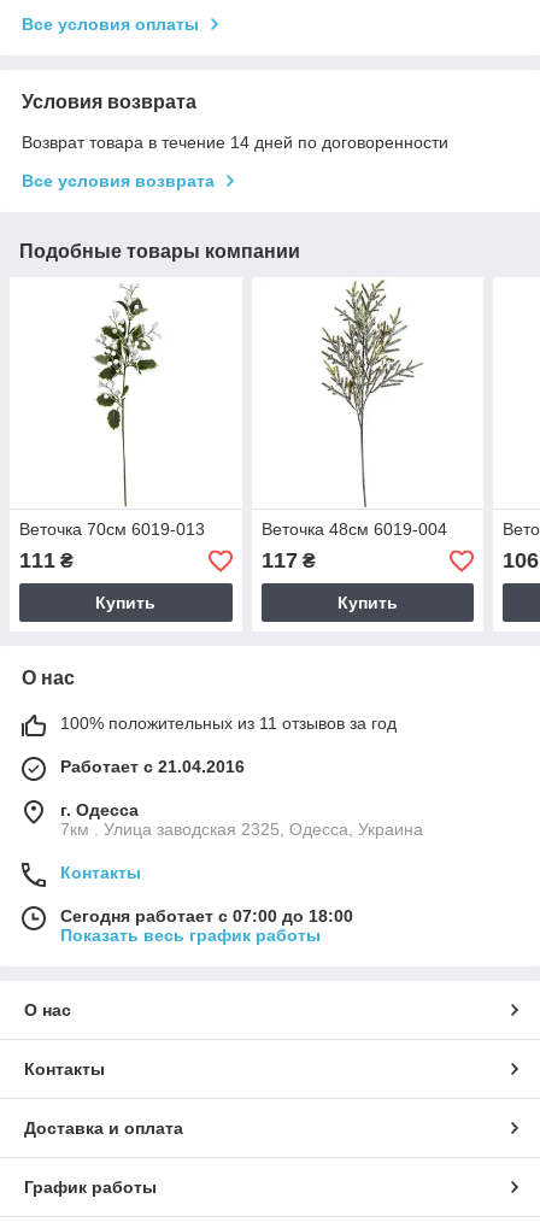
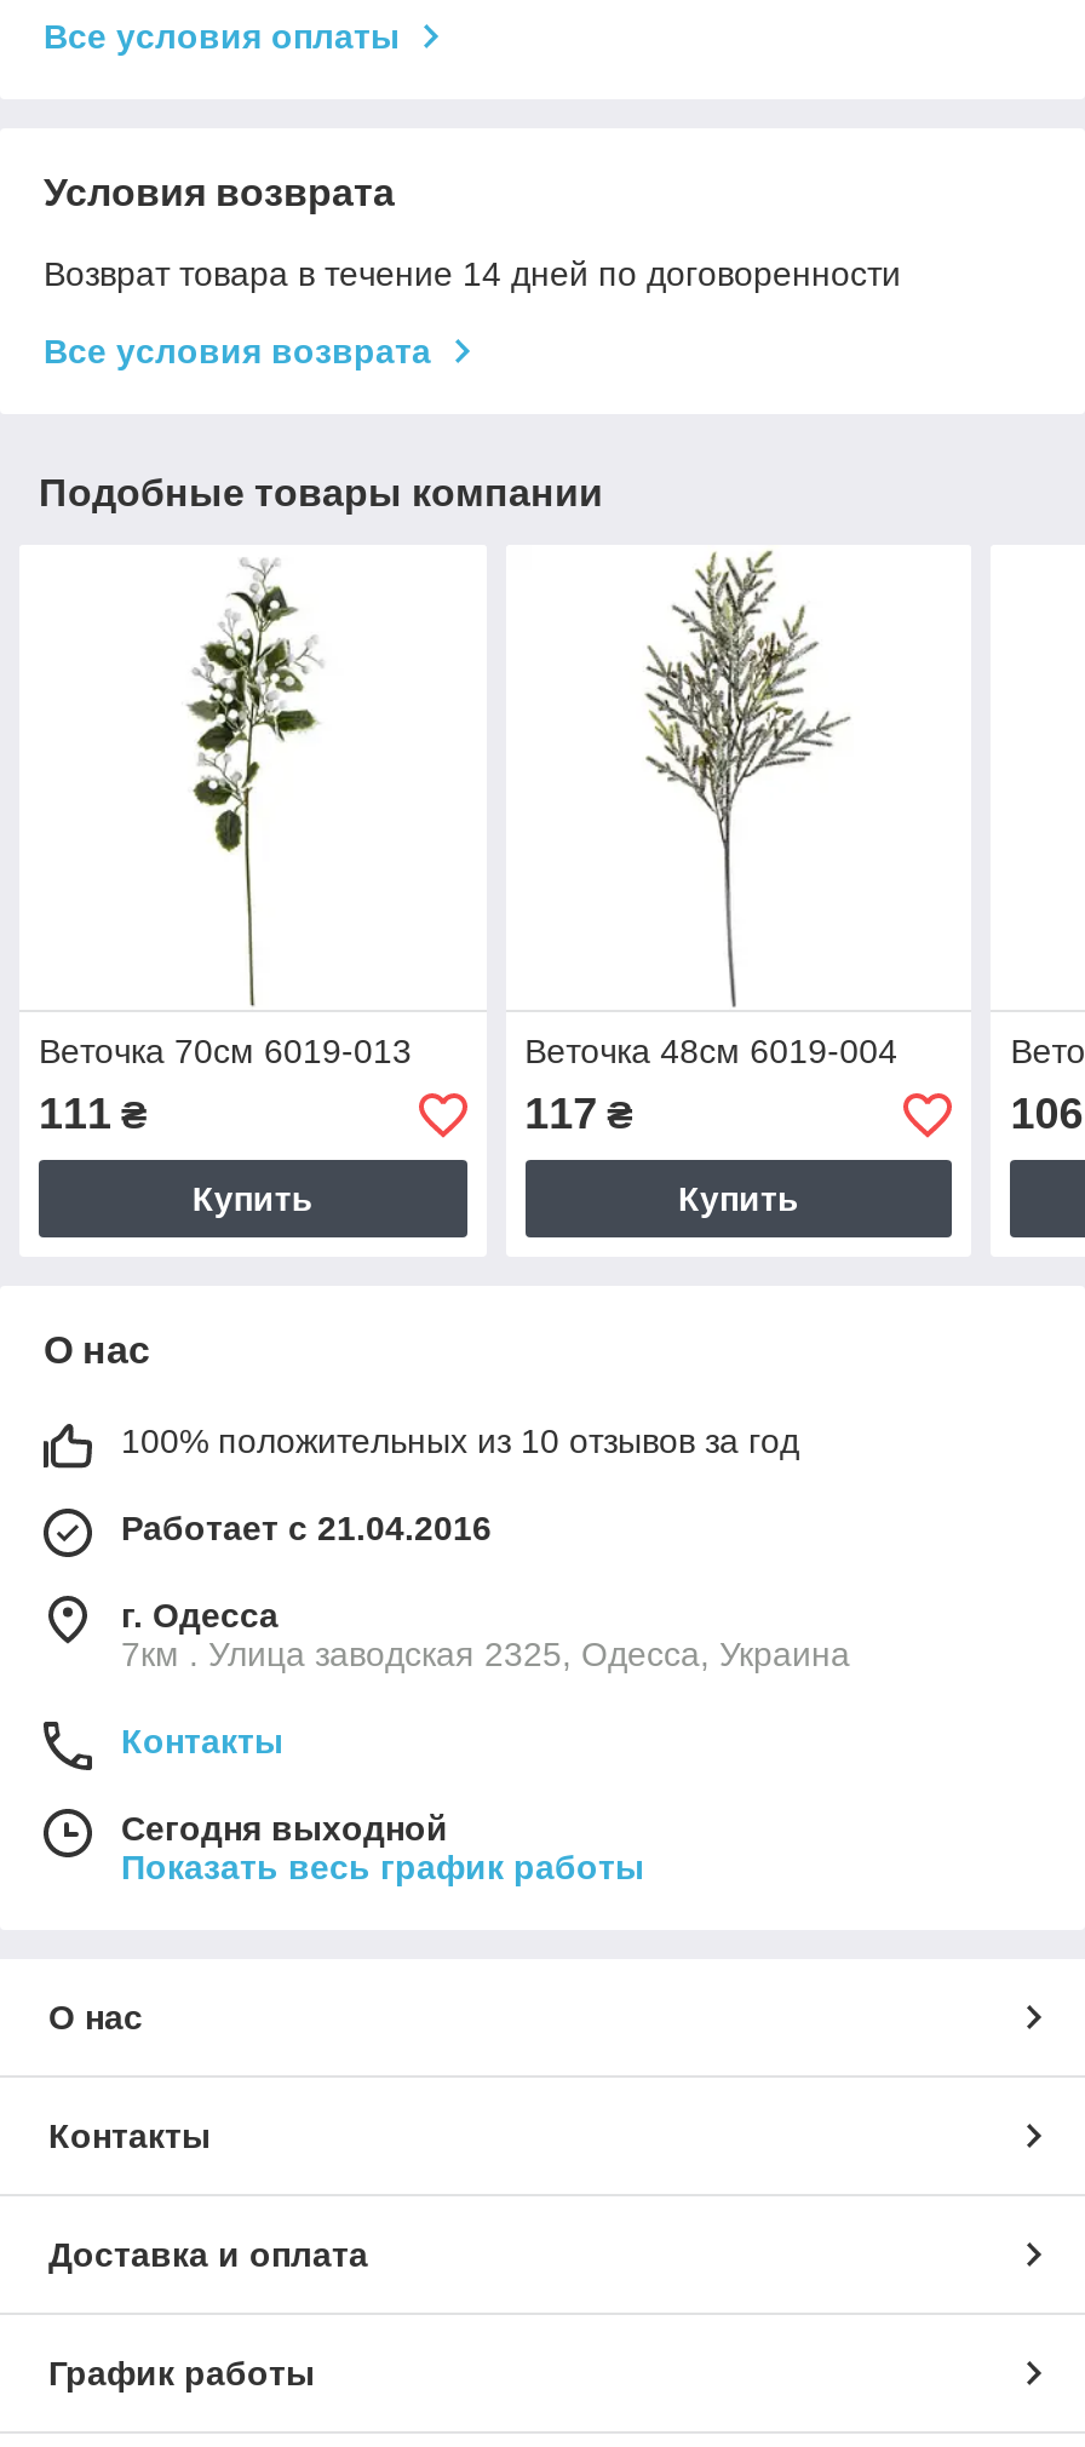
[60,714,397,733] 100% положительных из 11 отзывов за год -> [121,1422,799,1461] 100% положительных из 10 отзывов за год
[60,907,353,926] Сегодня работает с 07:00 до 18:00 -> [121,1810,448,1849] Сегодня выходной

